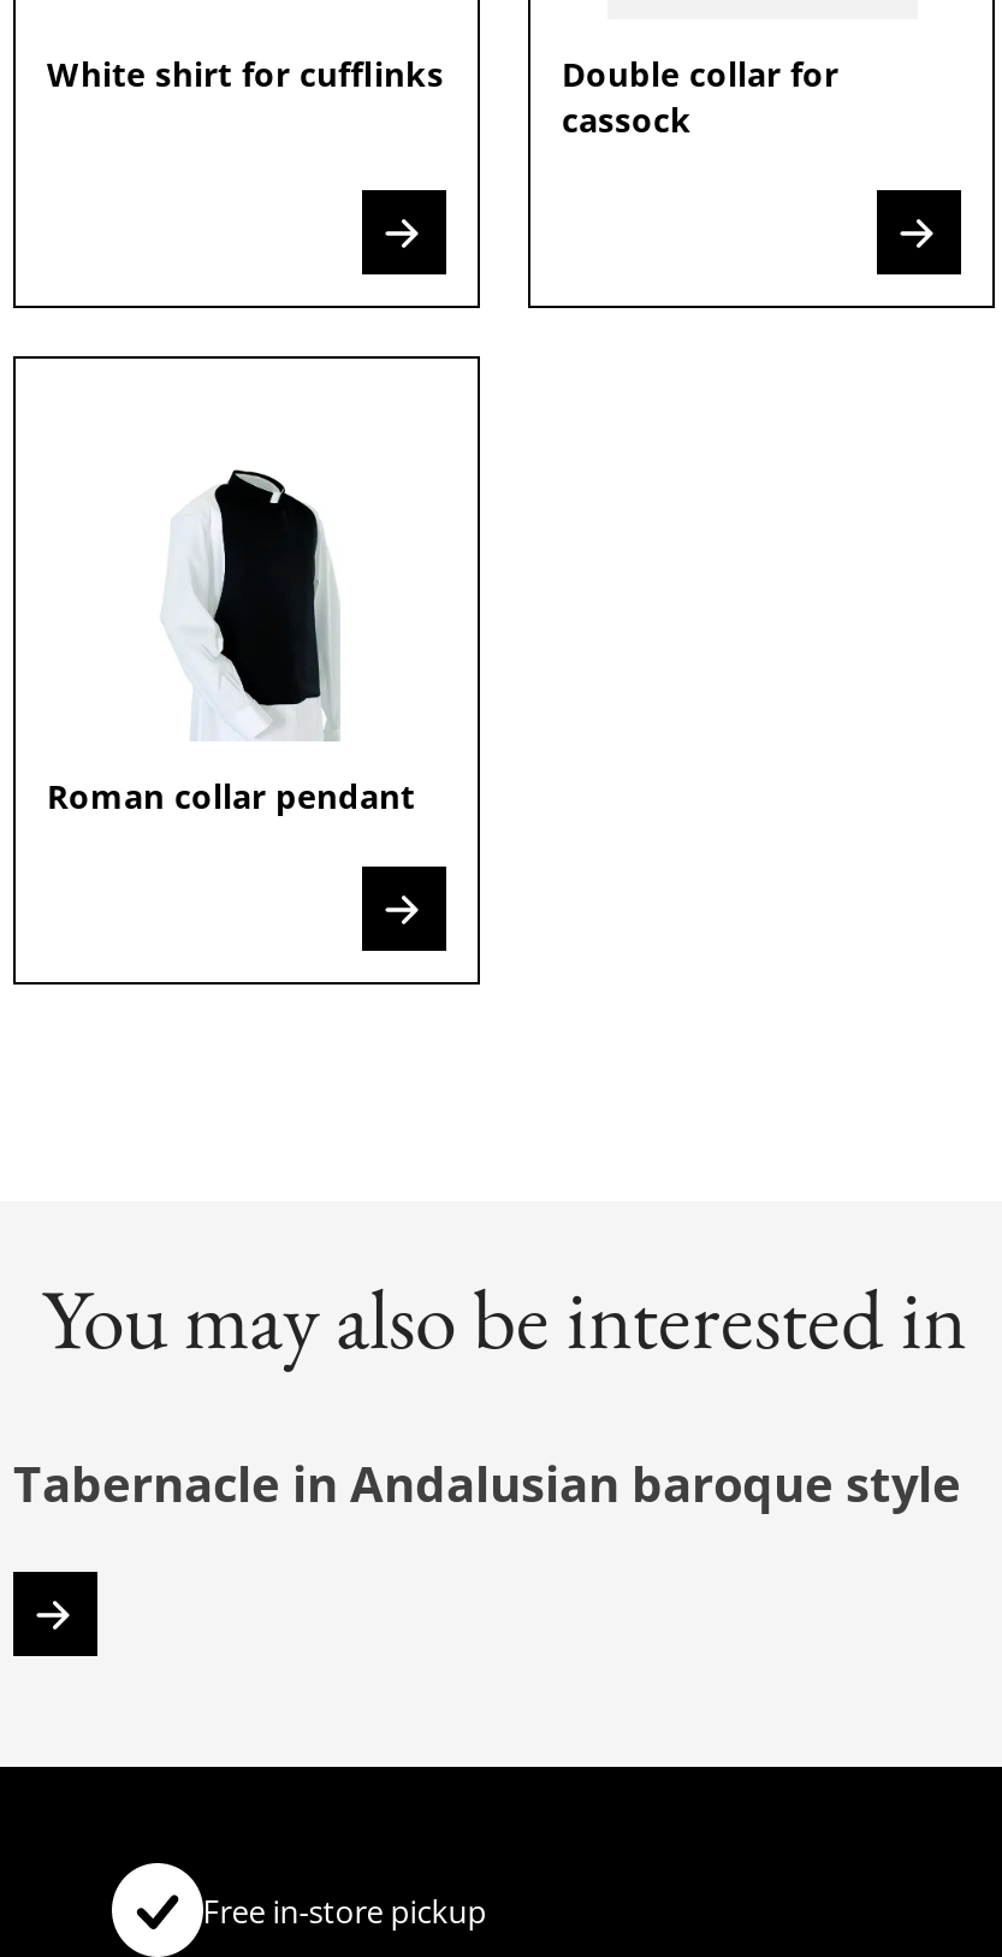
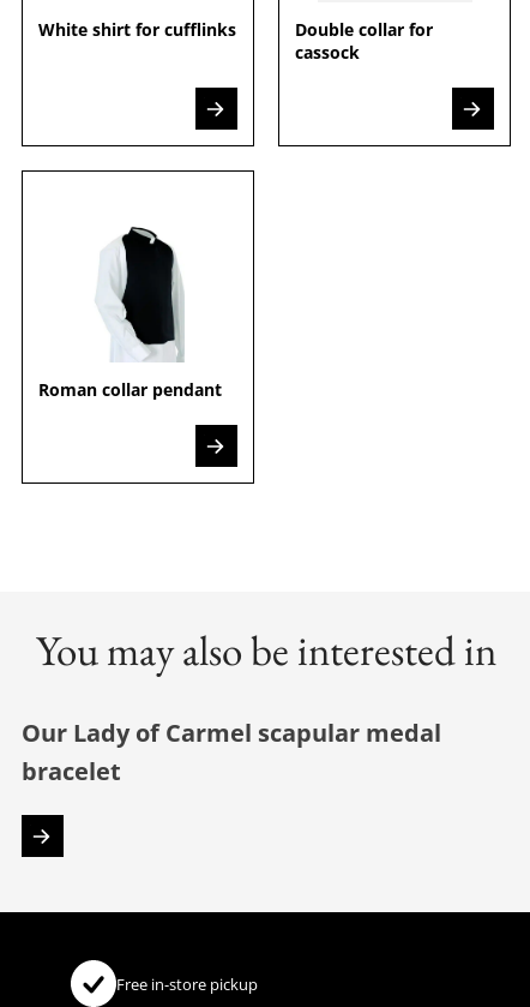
[13,1452,961,1517] Tabernacle in Andalusian baroque style -> [22,717,441,787] Our Lady of Carmel scapular medal | bracelet

